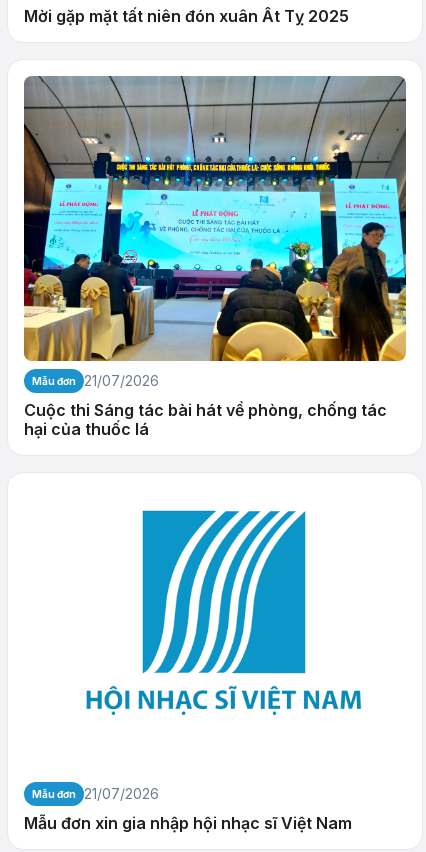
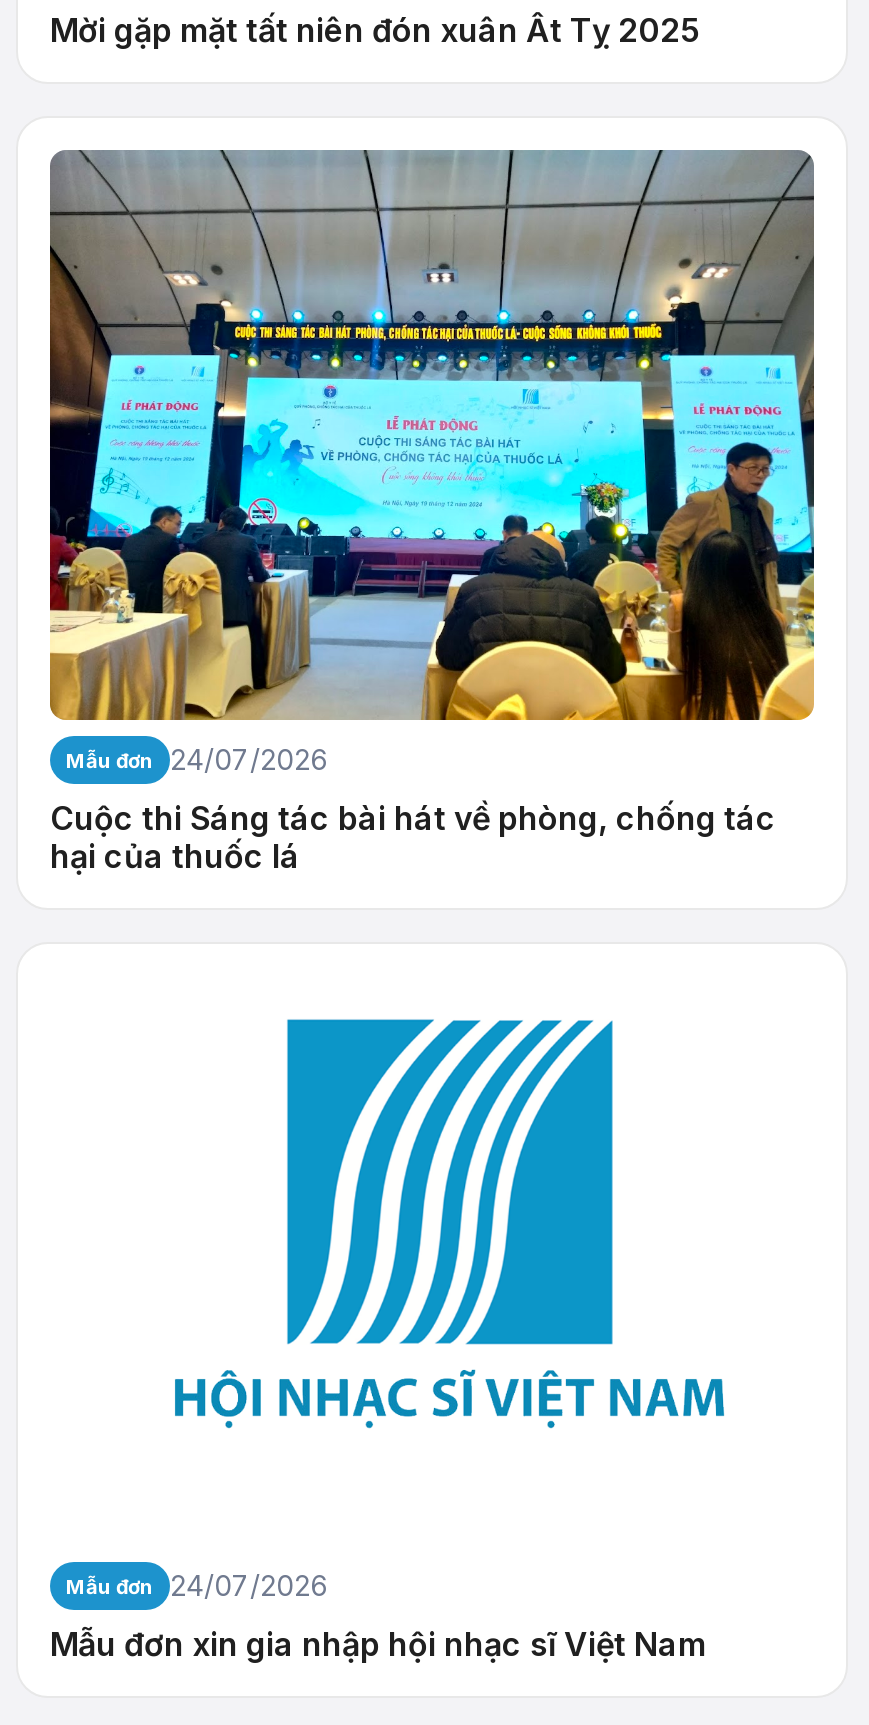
[32,372,159,389] Mẫu đơn 21/07/2026 -> [66,742,328,776] Mẫu đơn 24/07/2026
[32,785,159,802] Mẫu đơn 21/07/2026 -> [66,1568,328,1602] Mẫu đơn 24/07/2026

